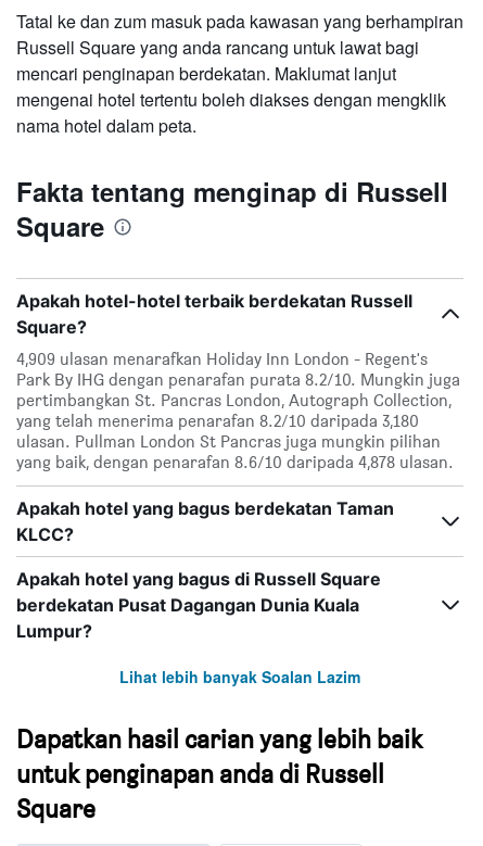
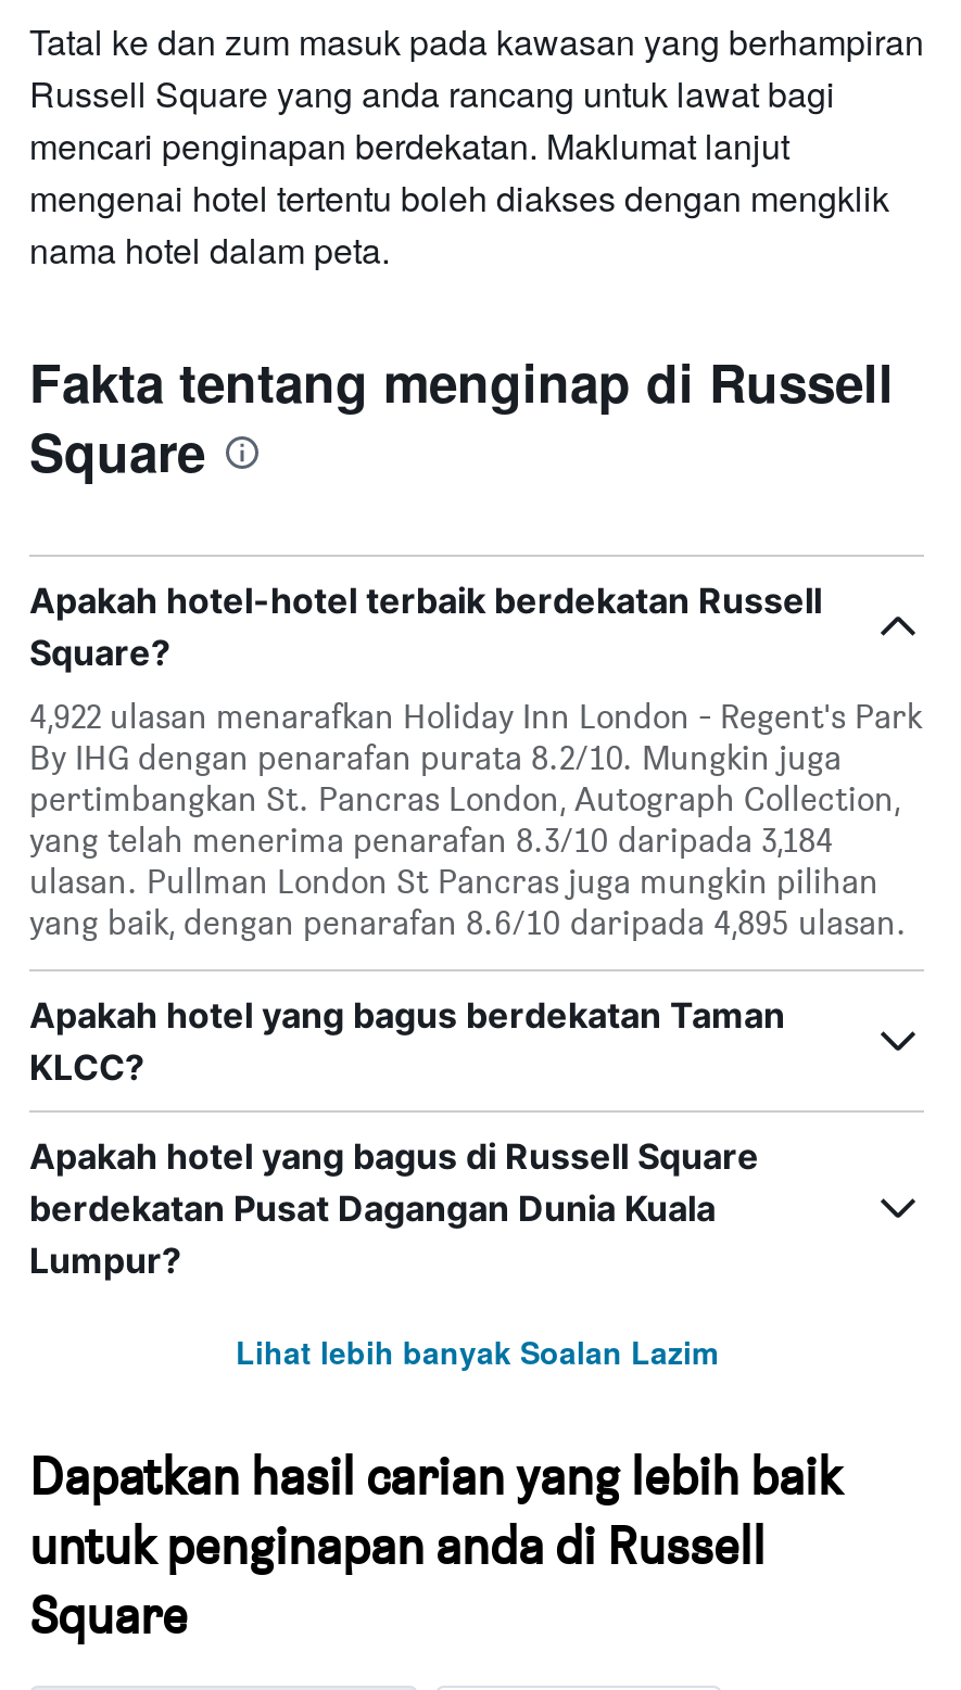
[16,349,460,390] 4,909 ulasan menarafkan Holiday Inn London - Regent's | Park By IHG dengan penarafan purata 8.2/10. Mungkin juga -> [29,696,922,779] 4,922 ulasan menarafkan Holiday Inn London - Regent's Park | By IHG dengan penarafan purata 8.2/10. Mungkin juga
[16,411,419,431] yang telah menerima penarafan 8.2/10 daripada 3,180 -> [29,820,833,861] yang telah menerima penarafan 8.3/10 daripada 3,184
[16,452,454,473] yang baik, dengan penarafan 8.6/10 daripada 4,878 ulasan. -> [29,902,907,944] yang baik, dengan penarafan 8.6/10 daripada 4,895 ulasan.

